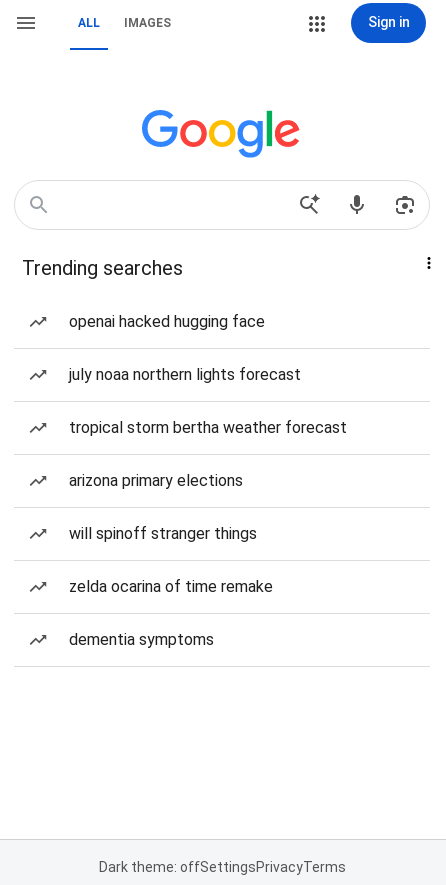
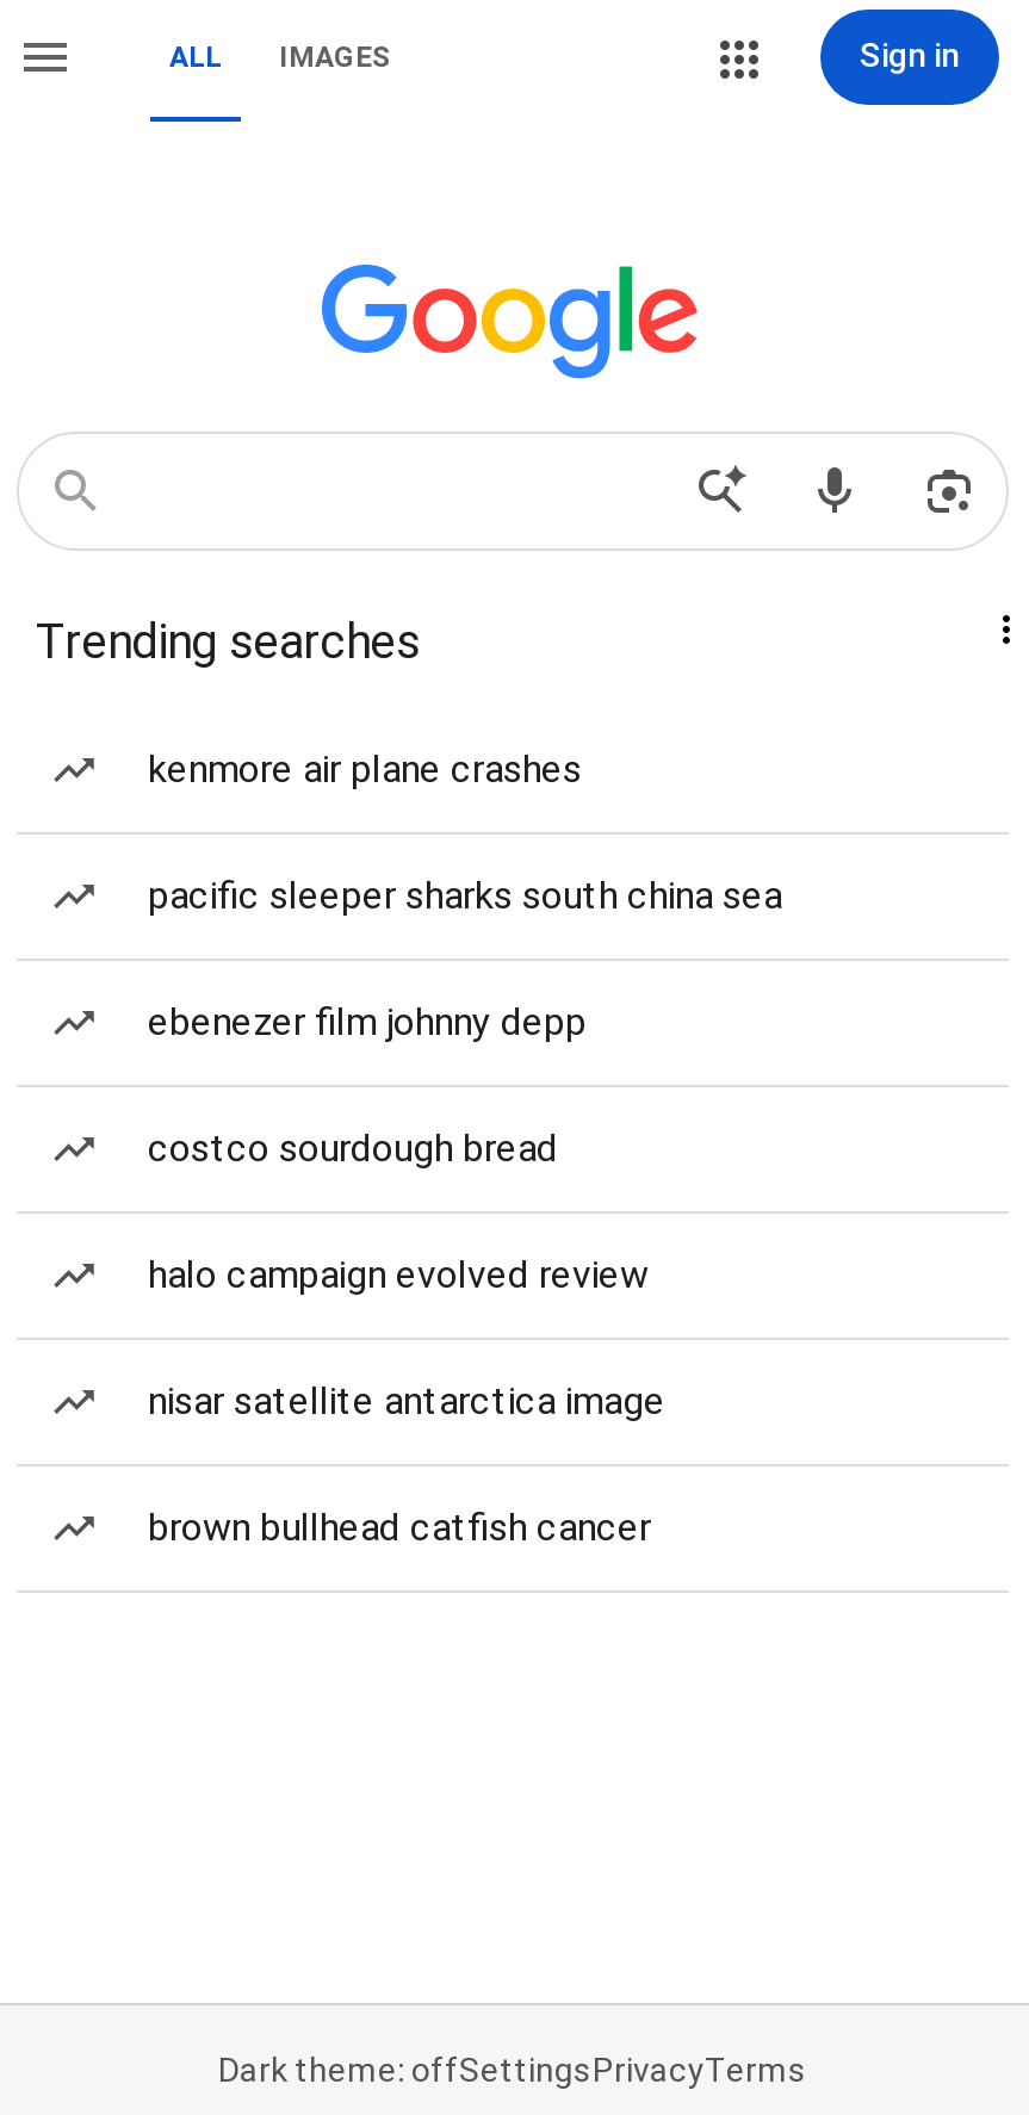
[69,312,265,331] openai hacked hugging face -> [148,746,582,792] kenmore air plane crashes
[69,365,301,384] july noaa northern lights forecast -> [148,873,782,918] pacific sleeper sharks south china sea
[69,418,347,437] tropical storm bertha weather forecast -> [148,999,587,1044] ebenezer film johnny depp
[69,471,243,490] arizona primary elections -> [148,1125,558,1171] costco sourdough bread
[69,524,257,543] will spinoff stranger things -> [148,1252,649,1297] halo campaign evolved review
[69,577,273,596] zelda ocarina of time remake -> [148,1378,665,1424] nisar satellite antarctica image
[69,630,214,649] dementia symptoms -> [148,1505,651,1550] brown bullhead catfish cancer

